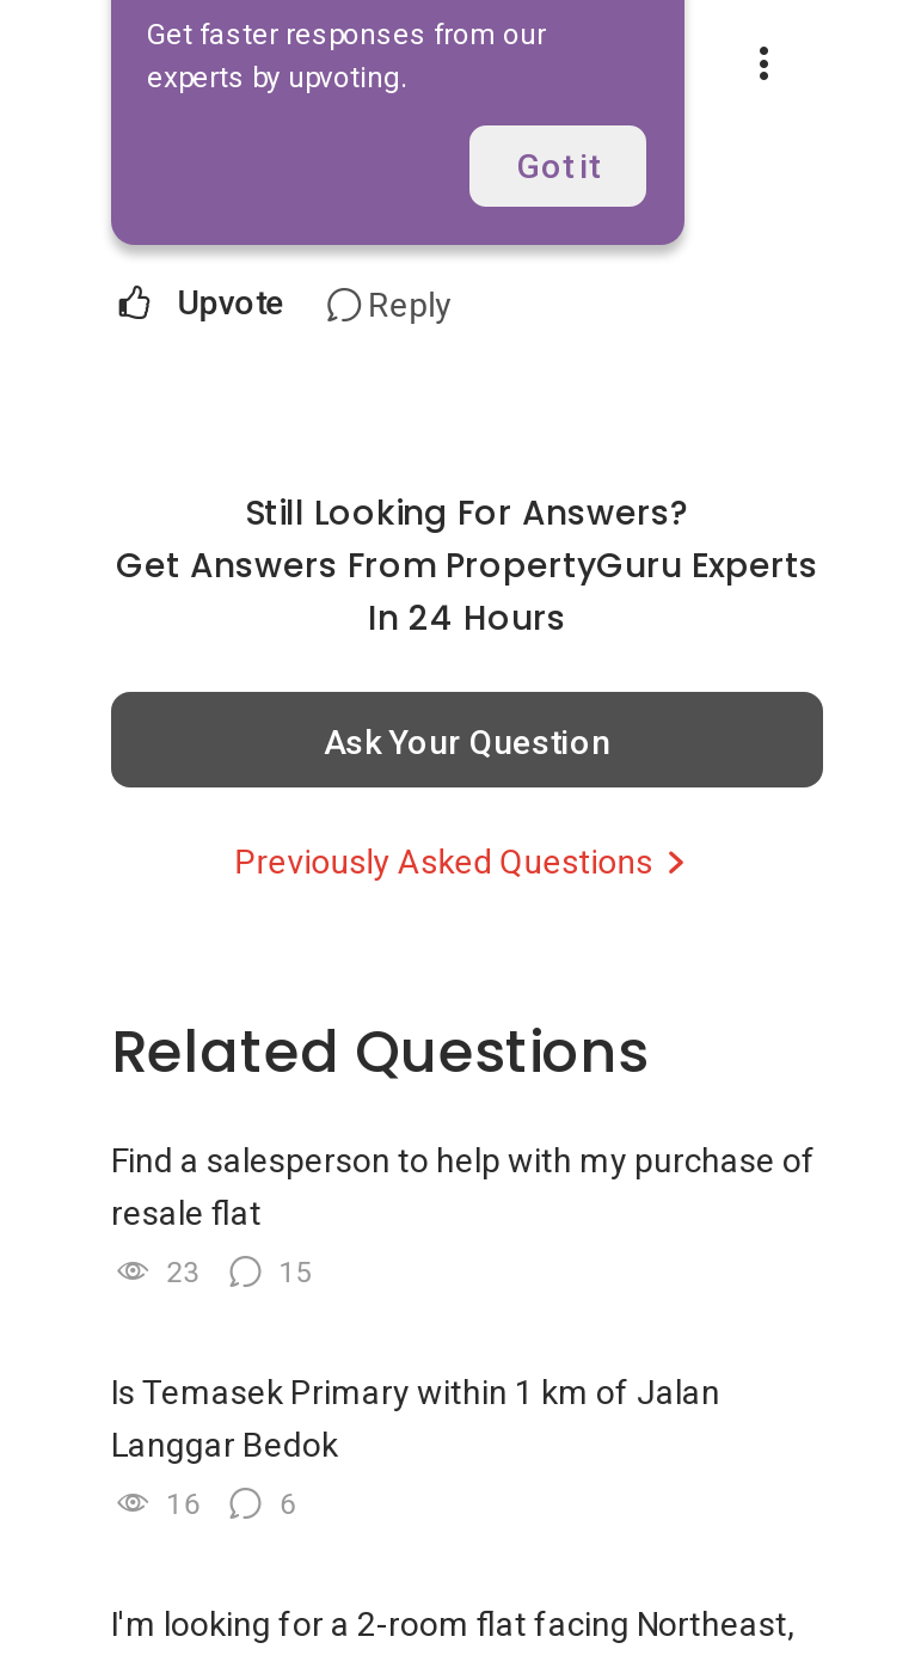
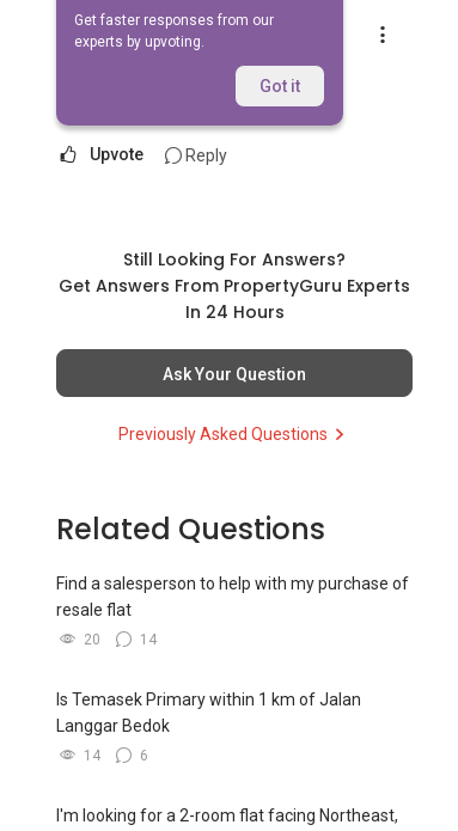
[167,1257,200,1290] 23 -> [84,632,101,648] 20
[279,1257,313,1290] 15 -> [140,632,157,648] 14
[167,1488,200,1522] 16 -> [84,748,101,764] 14

